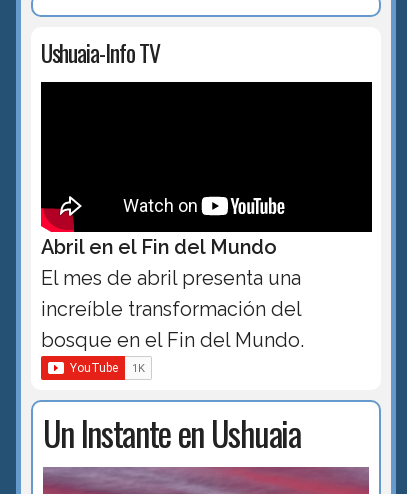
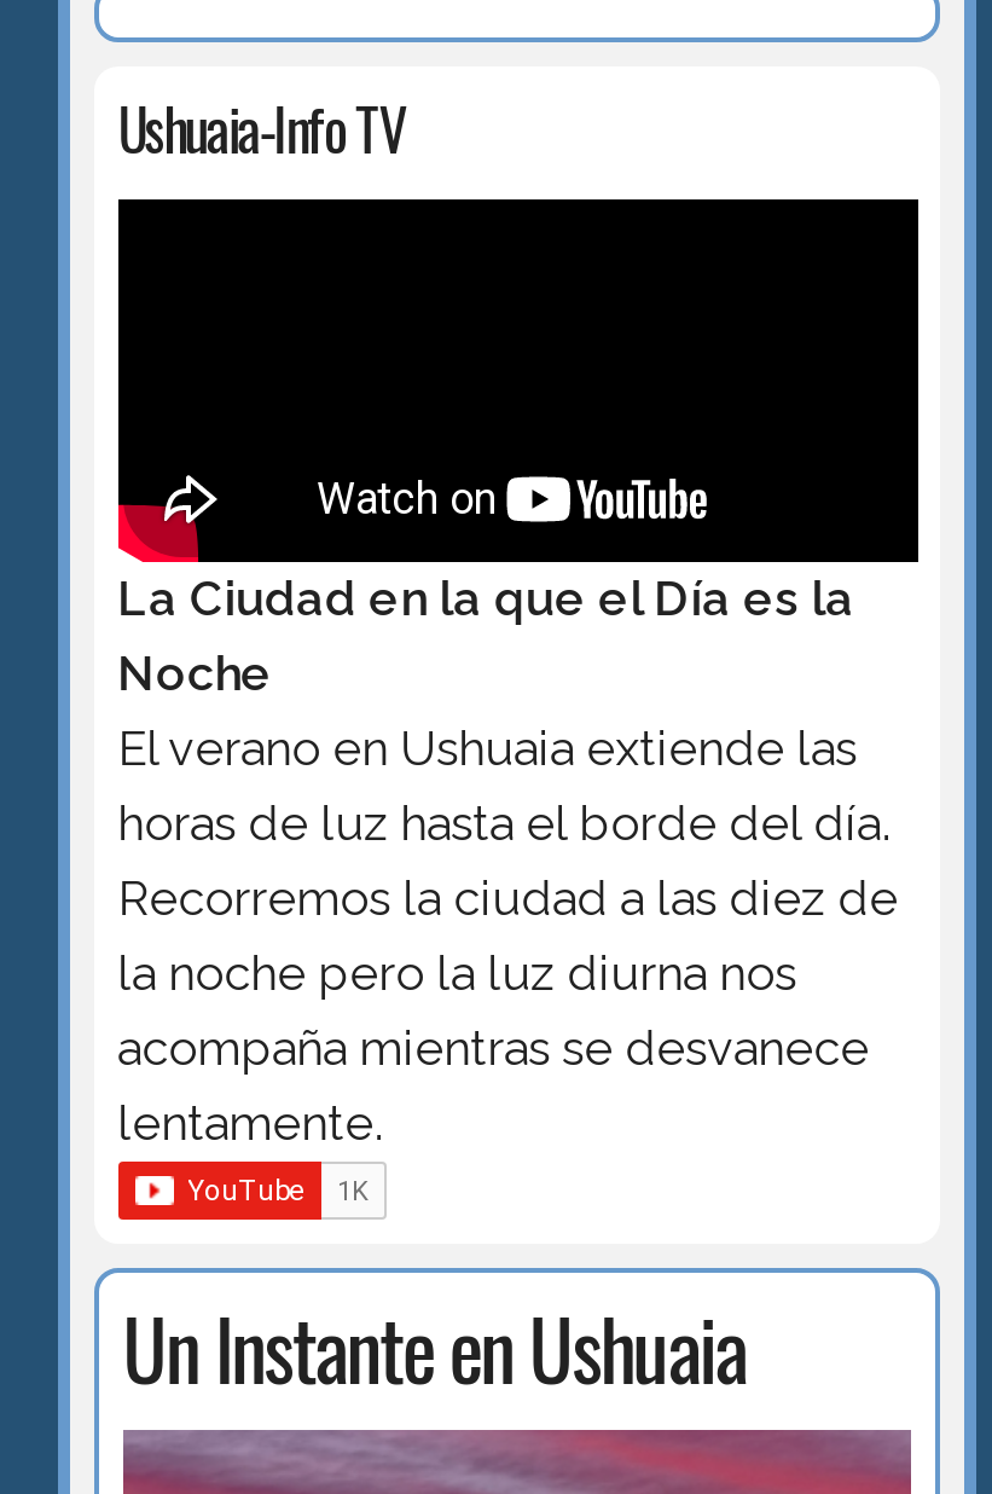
[41,235,304,352] Abril en el Fin del Mundo | El mes de abril presenta una | increíble transformación del | bosque en el Fin del Mundo. -> [117,568,898,1151] La Ciudad en la que el Día es la | Noche | El verano en Ushuaia extiende las | horas de luz hasta el borde del día. | Recorremos la ciudad a las diez de | la noche pero la luz diurna nos | acompaña mientras se desvanece | lentamente.

